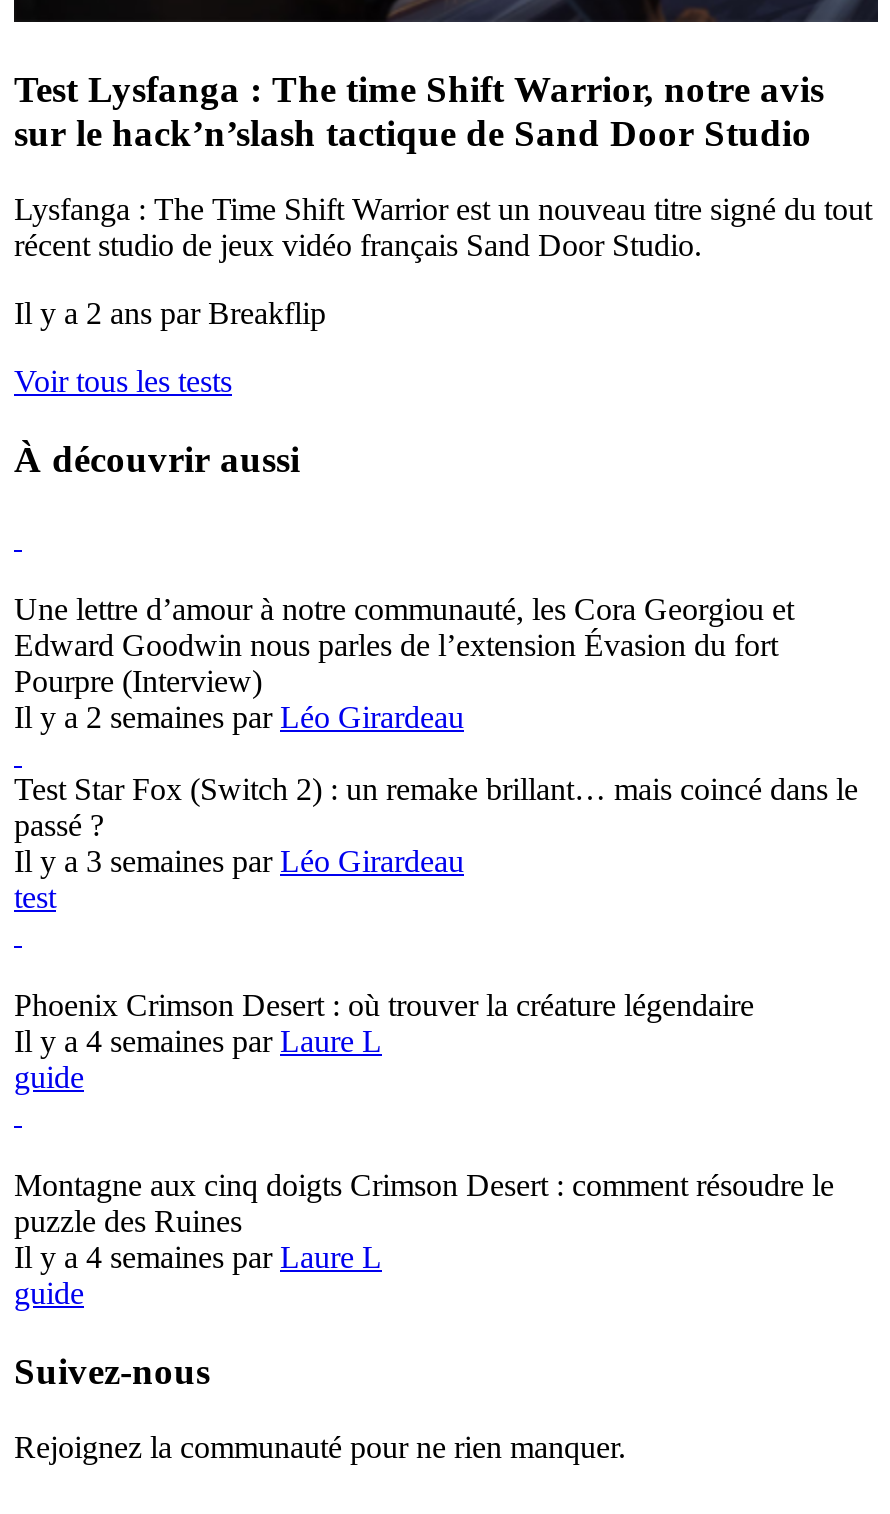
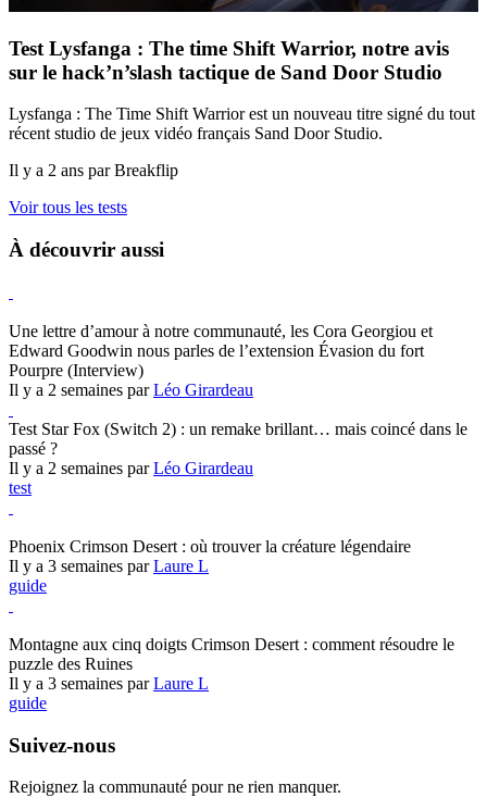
[14,844,464,878] Il y a 3 semaines par Léo Girardeau -> [9,459,253,477] Il y a 2 semaines par Léo Girardeau
[14,1024,382,1058] Il y a 4 semaines par Laure L -> [9,557,209,575] Il y a 3 semaines par Laure L
[14,1240,382,1274] Il y a 4 semaines par Laure L -> [9,674,209,692] Il y a 3 semaines par Laure L

